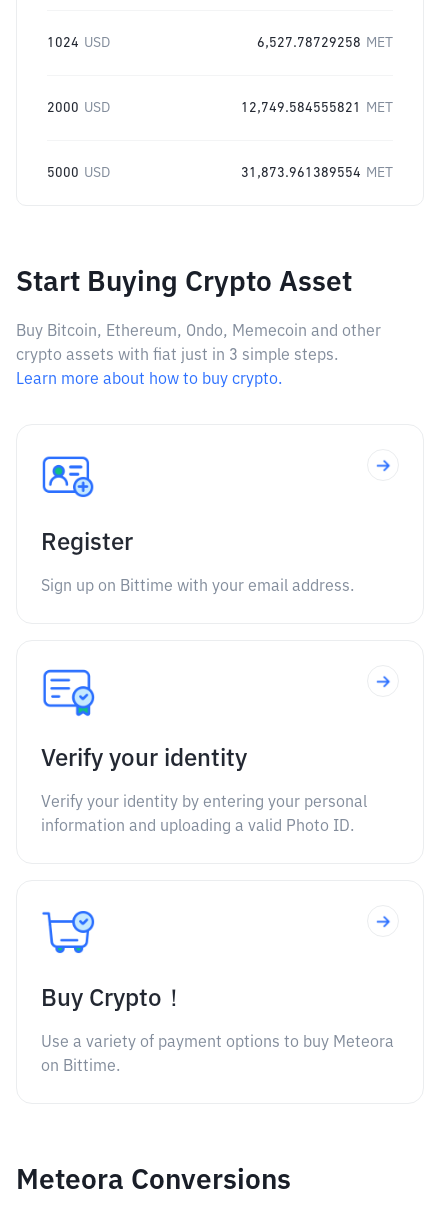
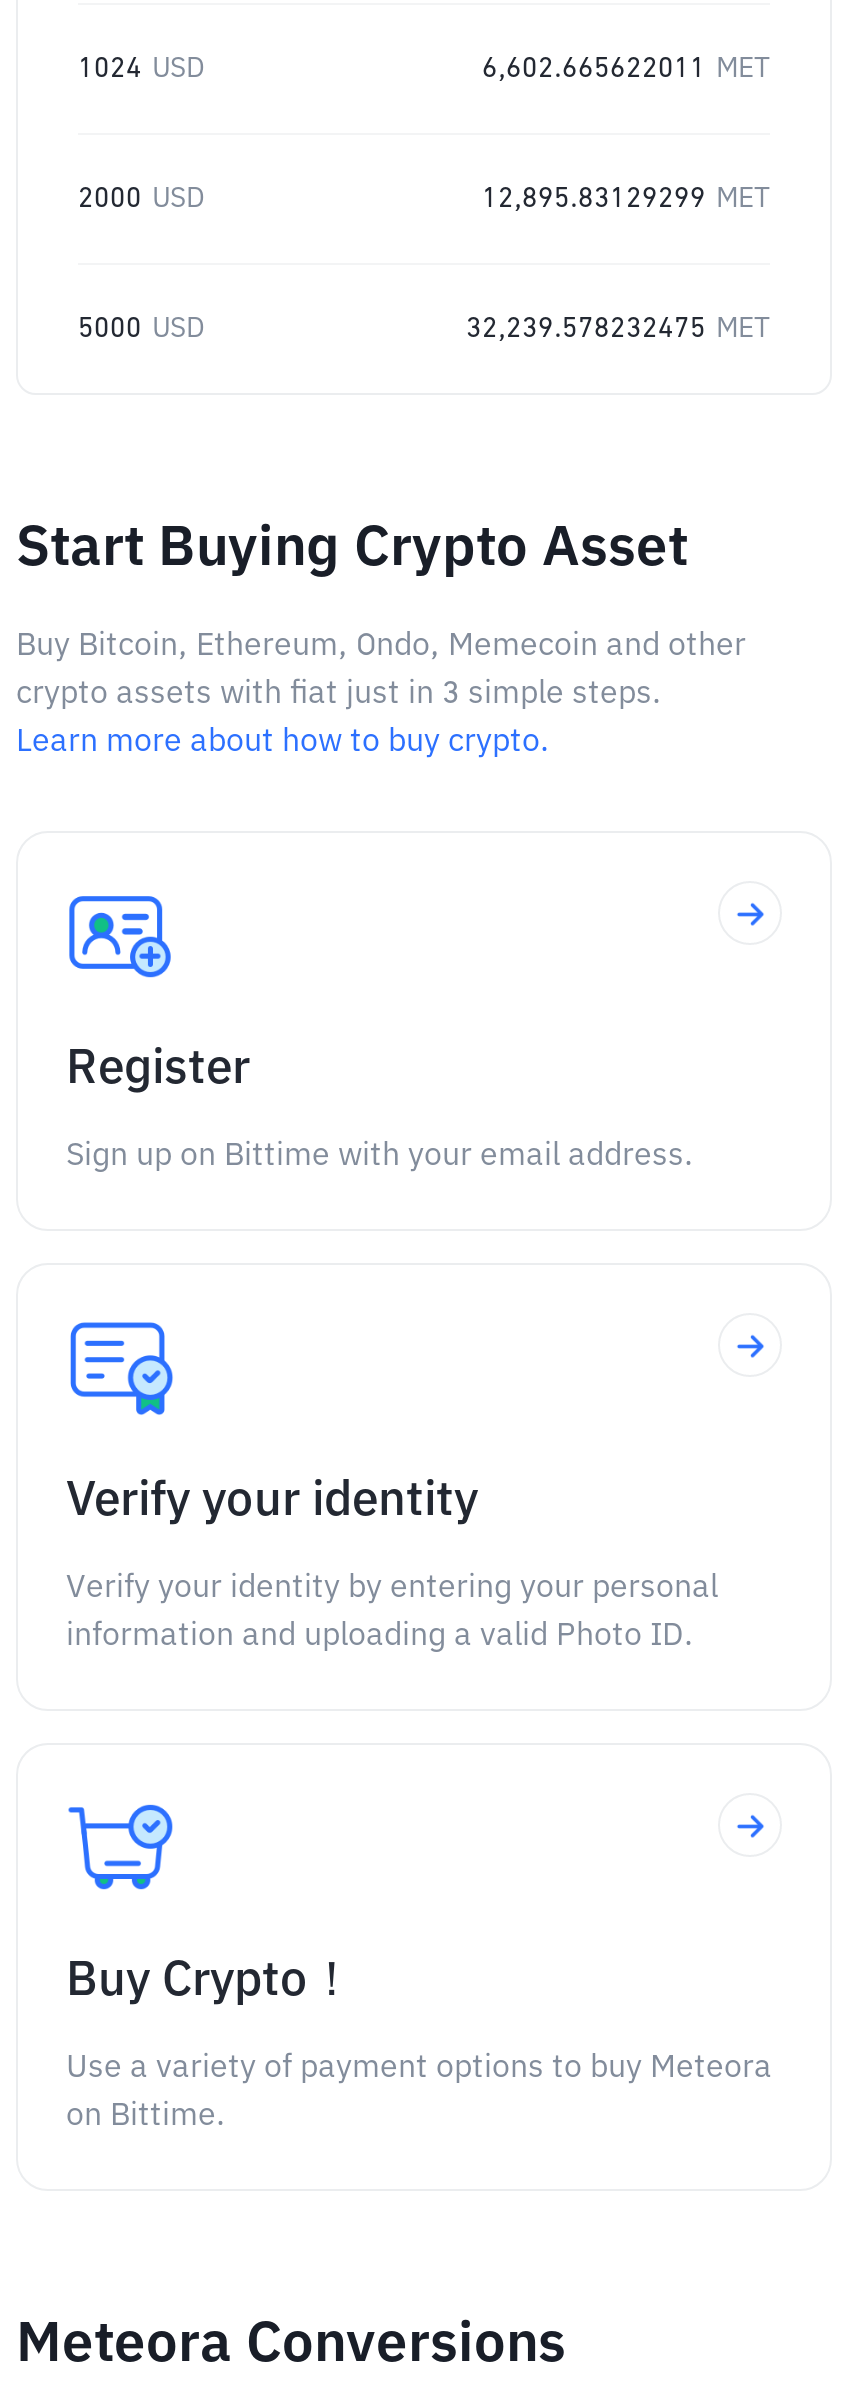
[257,36,393,50] 6,527.78729258 MET -> [482,55,770,83] 6,602.665622011 MET
[241,101,393,115] 12,749.584555821 MET -> [482,185,770,213] 12,895.83129299 MET
[241,166,393,180] 31,873.961389554 MET -> [466,315,770,343] 32,239.578232475 MET

